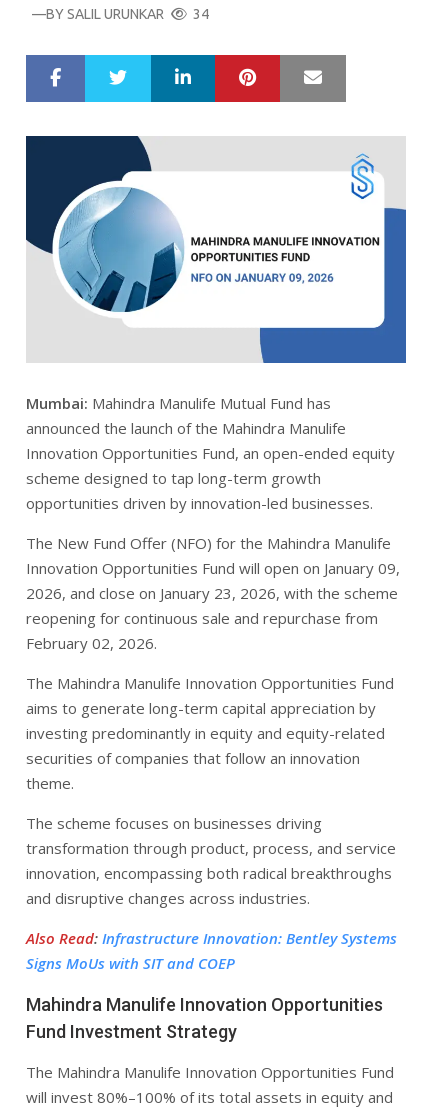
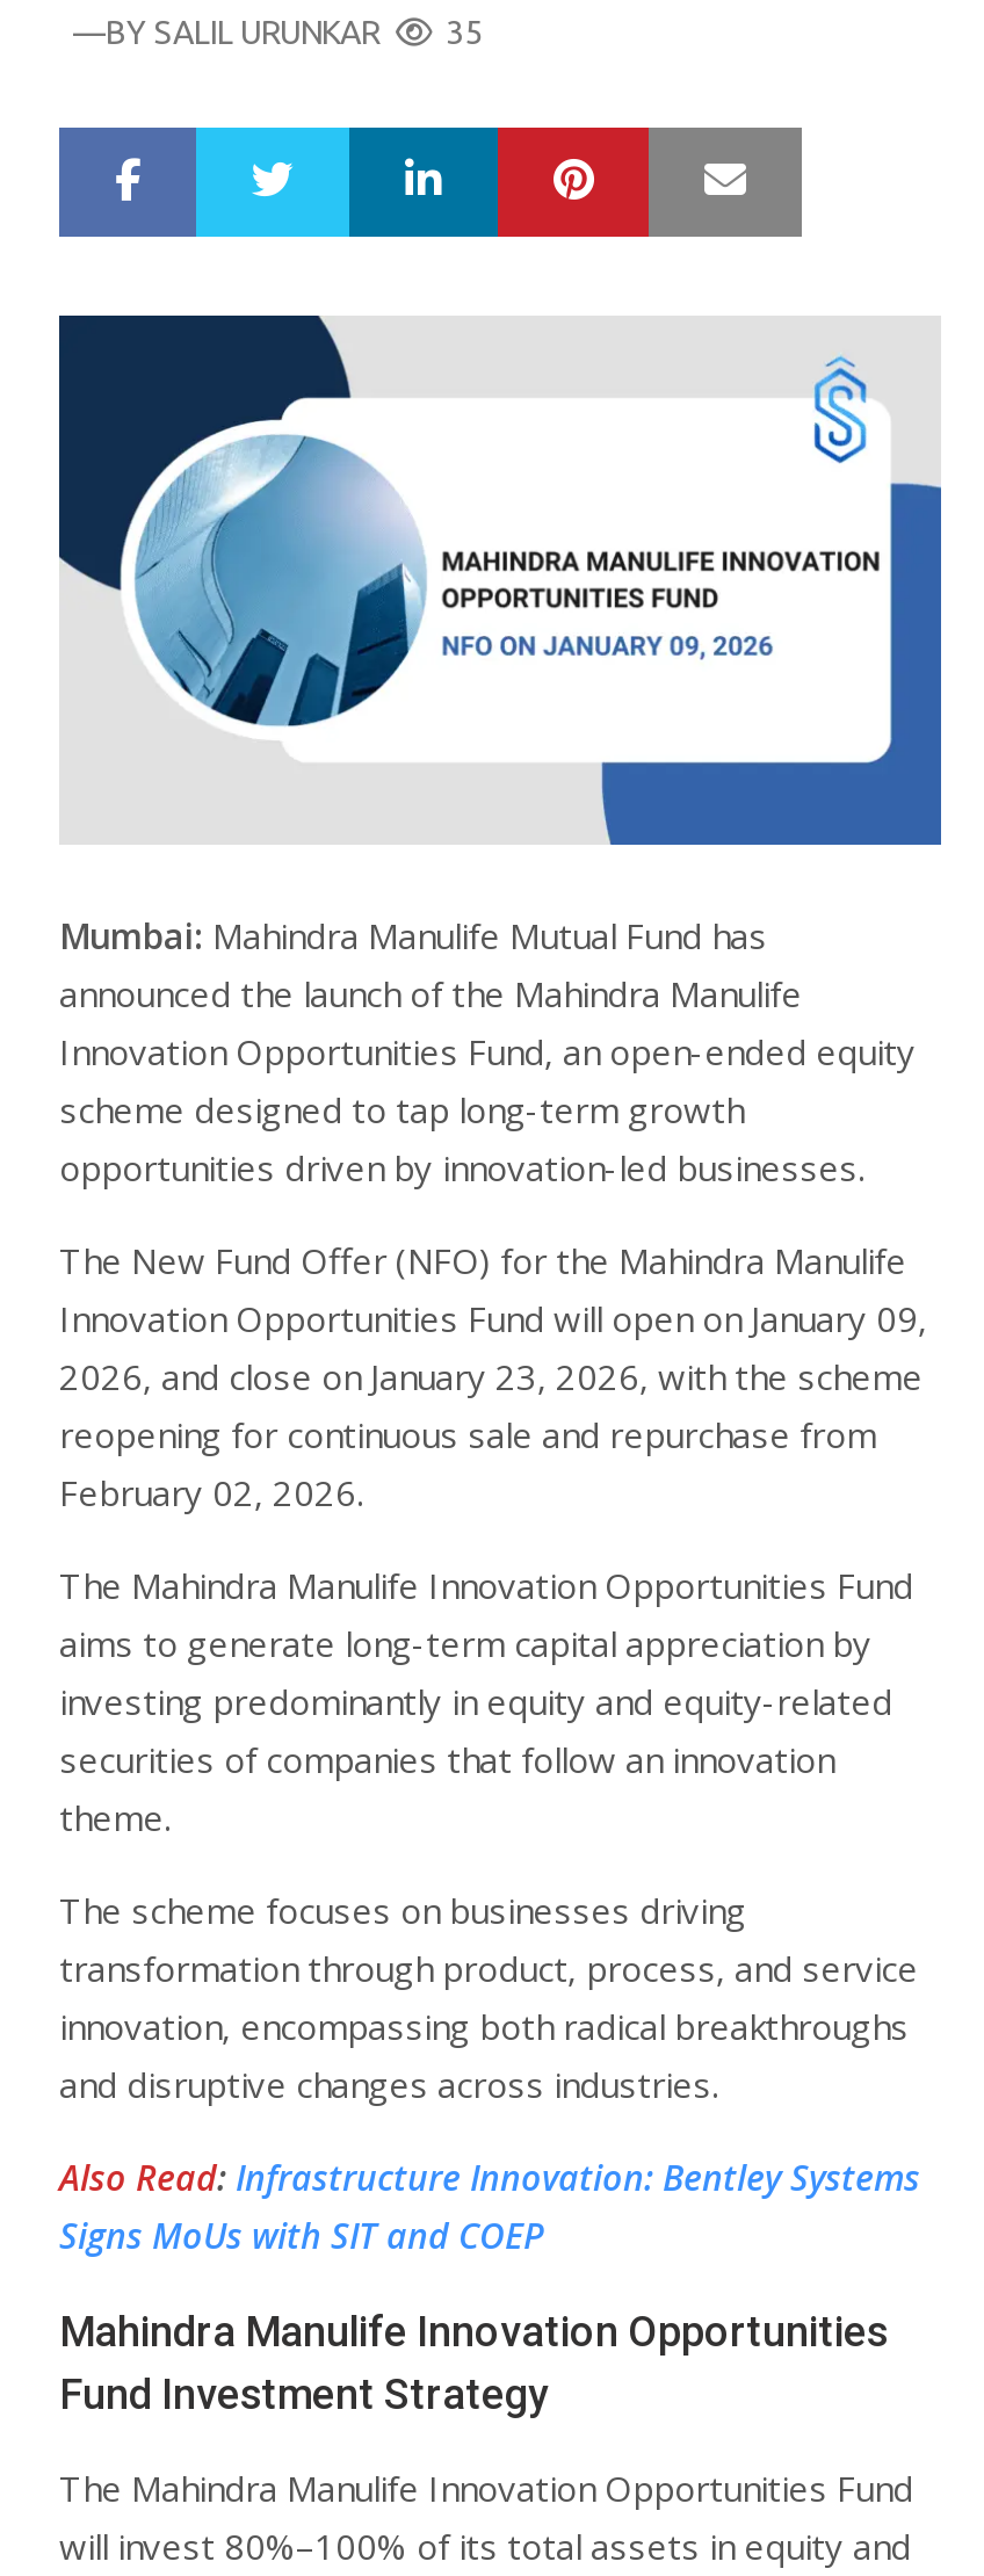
[193,6,209,22] 34 -> [446,14,483,51] 35

